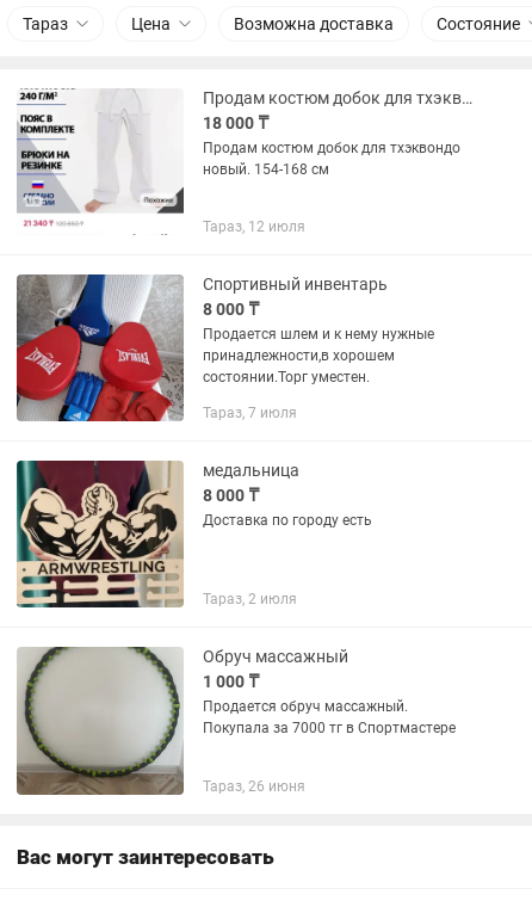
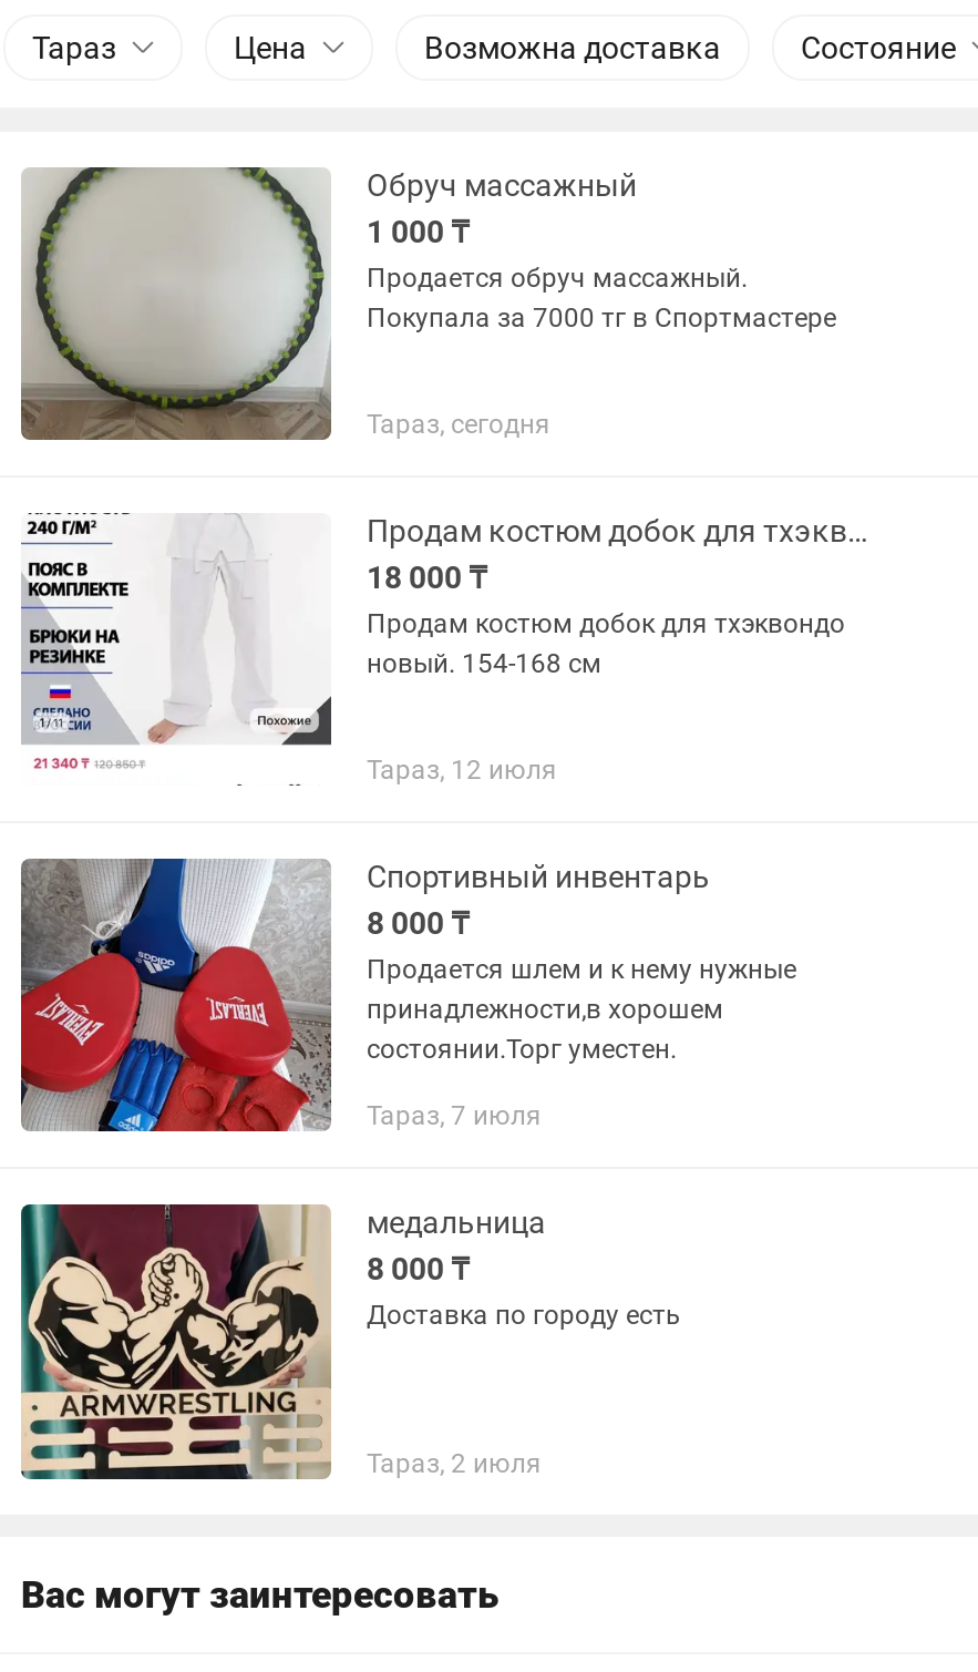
none -> [367,409,550,440] Тараз, сегодня
moved [73,113,460,607] -> [125,560,845,1479]: [image] | 18 000 ₸ | Продам костюм добок для тхэквондо | ... | Доставка по городу есть | Тараз, 2 июля
moved [16,646,456,796] -> [19,165,836,442]: [image] | Обруч массажный | 1 000 ₸ | Продается обруч массажный. | Покупала за 7000 тг в Спортмастере
[203,778,305,795] Тараз, 26 июня -> none

